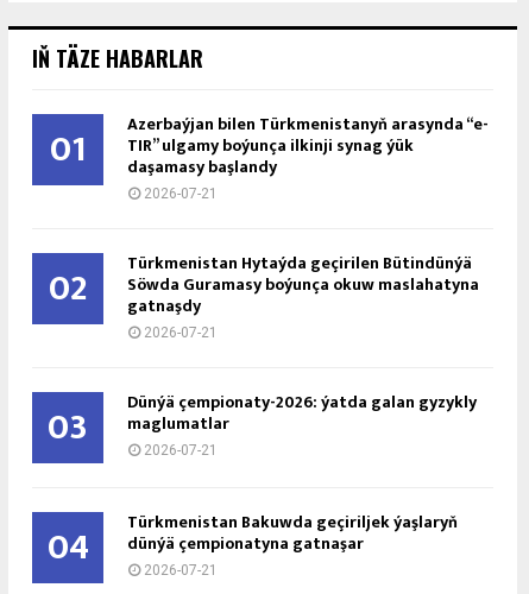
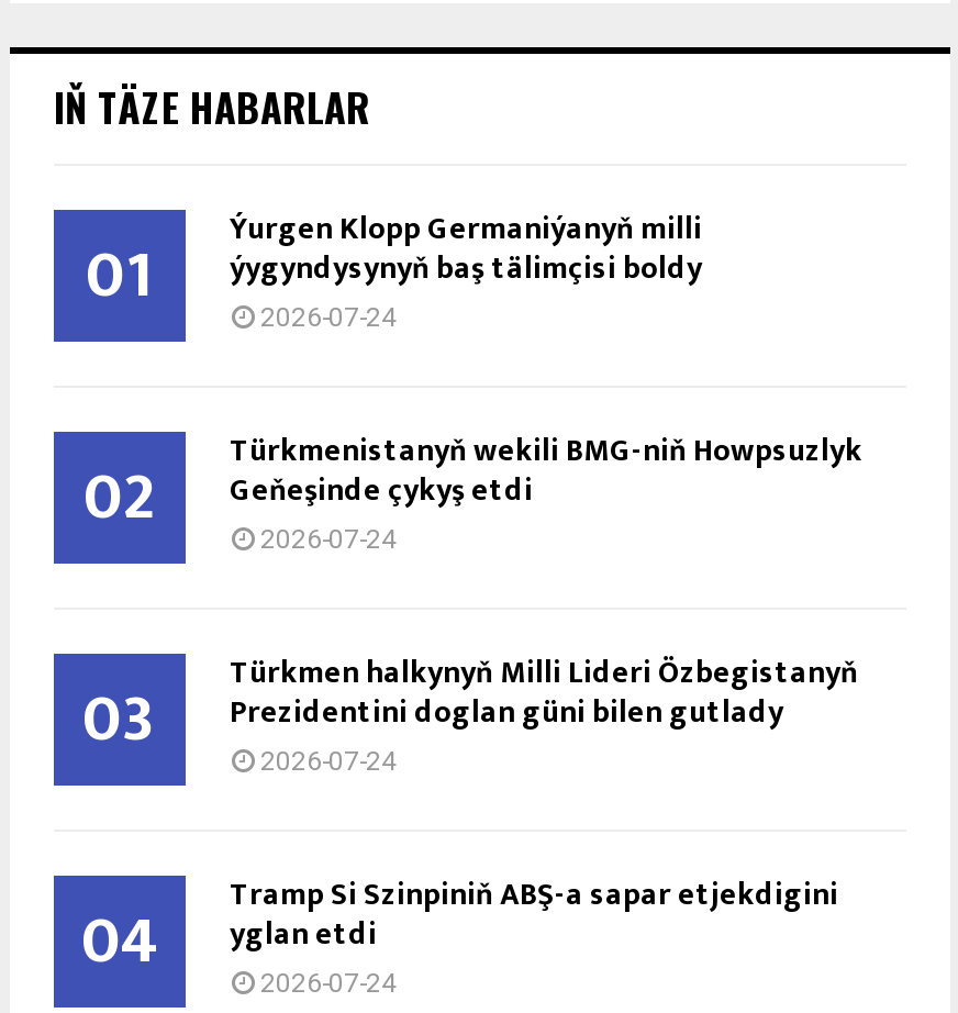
[127,110,489,202] Azerbaýjan bilen Türkmenistanyň arasynda “e- | TIR” ulgamy boýunça ilkinji synag ýük | daşamasy başlandy | 2026-07-21 -> [230,203,702,332] Ýurgen Klopp Germaniýanyň milli | ýygyndysynyň baş tälimçisi boldy | 2026-07-24
[127,249,479,341] Türkmenistan Hytaýda geçirilen Bütindünýä | Söwda Guramasy boýunça okuw maslahatyna | gatnaşdy | 2026-07-21 -> [230,425,862,554] Türkmenistanyň wekili BMG-niň Howpsuzlyk | Geňeşinde çykyş etdi | 2026-07-24
[127,388,477,458] Dünýä çempionaty-2026: ýatda galan gyzykly | maglumatlar | 2026-07-21 -> [230,646,858,776] Türkmen halkynyň Milli Lideri Özbegistanyň | Prezidentini doglan güni bilen gutlady | 2026-07-24
[127,508,458,578] Türkmenistan Bakuwda geçiriljek ýaşlaryň | dünýä çempionatyna gatnaşar | 2026-07-21 -> [230,868,838,998] Tramp Si Szinpiniň ABŞ-a sapar etjekdigini | yglan etdi | 2026-07-24

